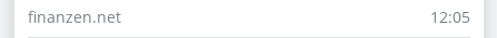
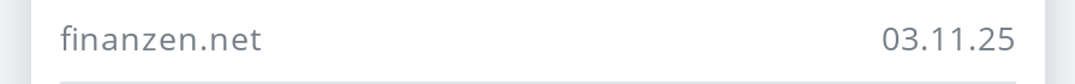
[430,7,470,28] 12:05 -> [882,15,1016,61] 03.11.25

